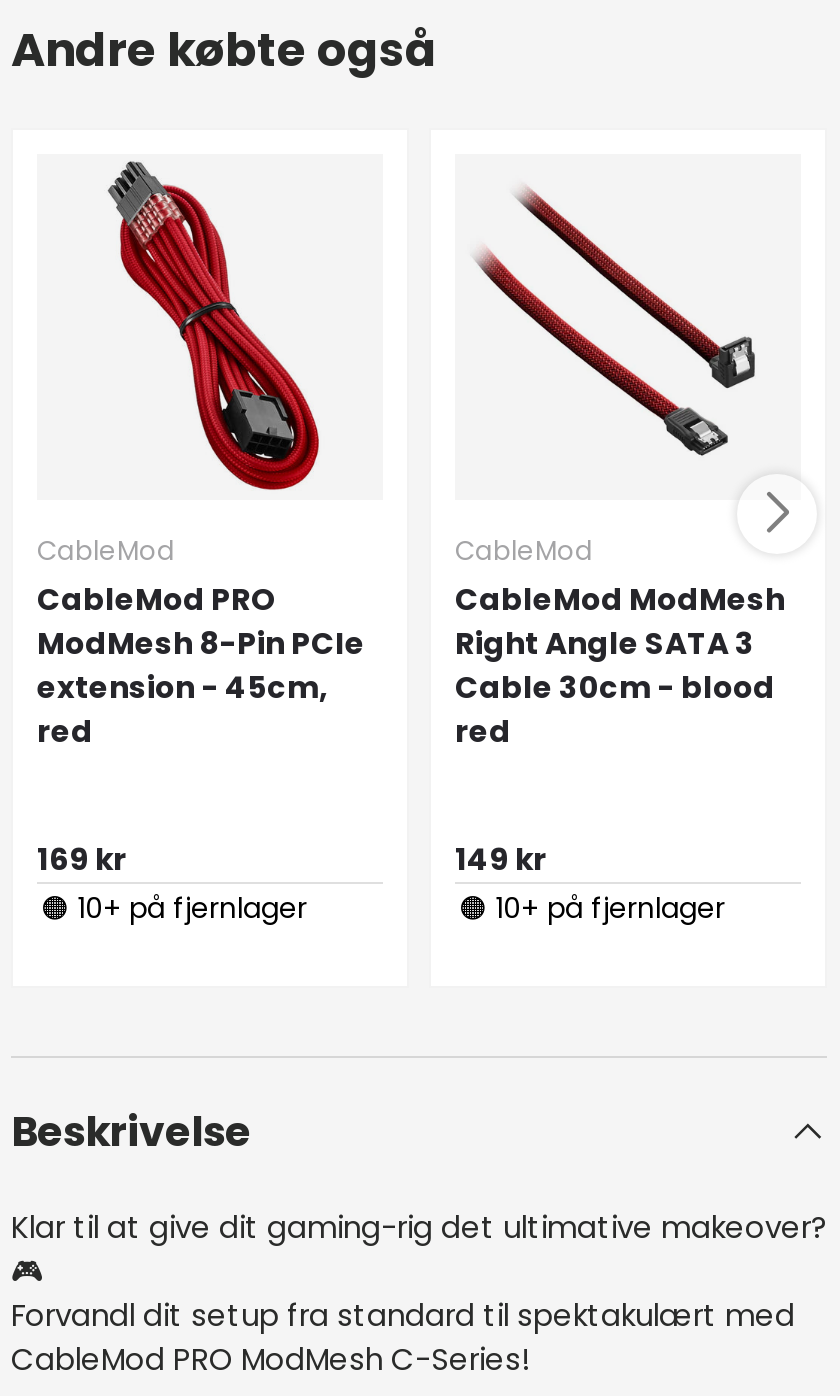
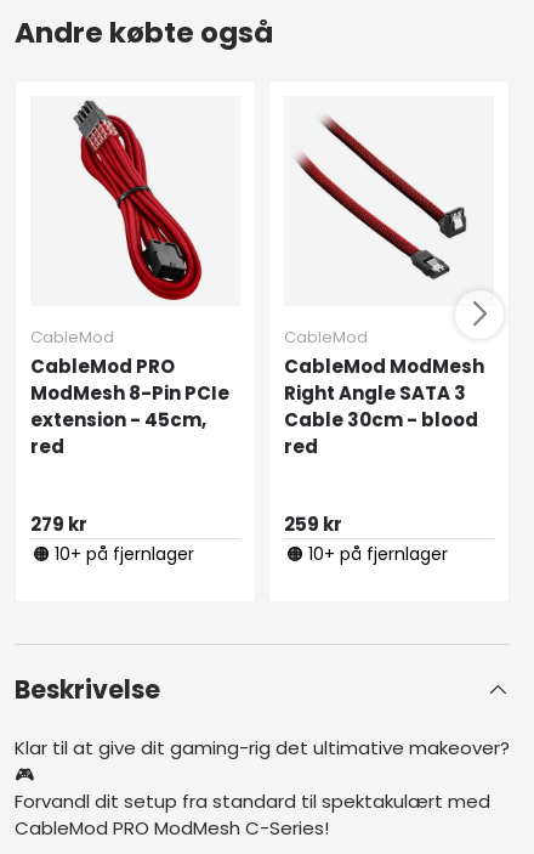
[37,839,127,881] 169 kr -> [30,512,87,537] 279 kr
[455,839,547,881] 149 kr -> [284,512,342,537] 259 kr

